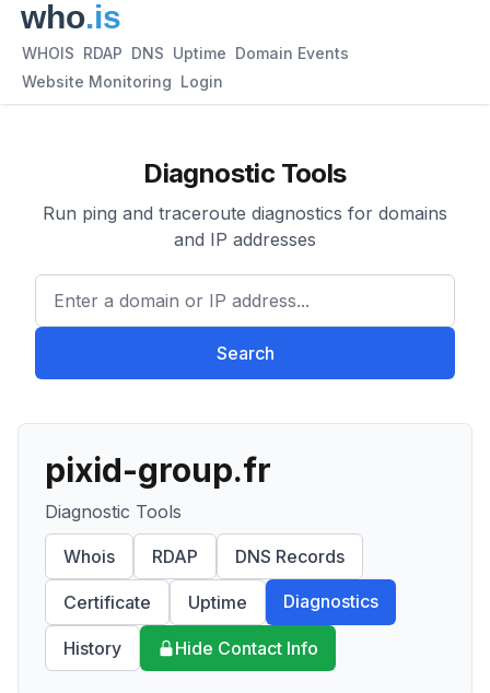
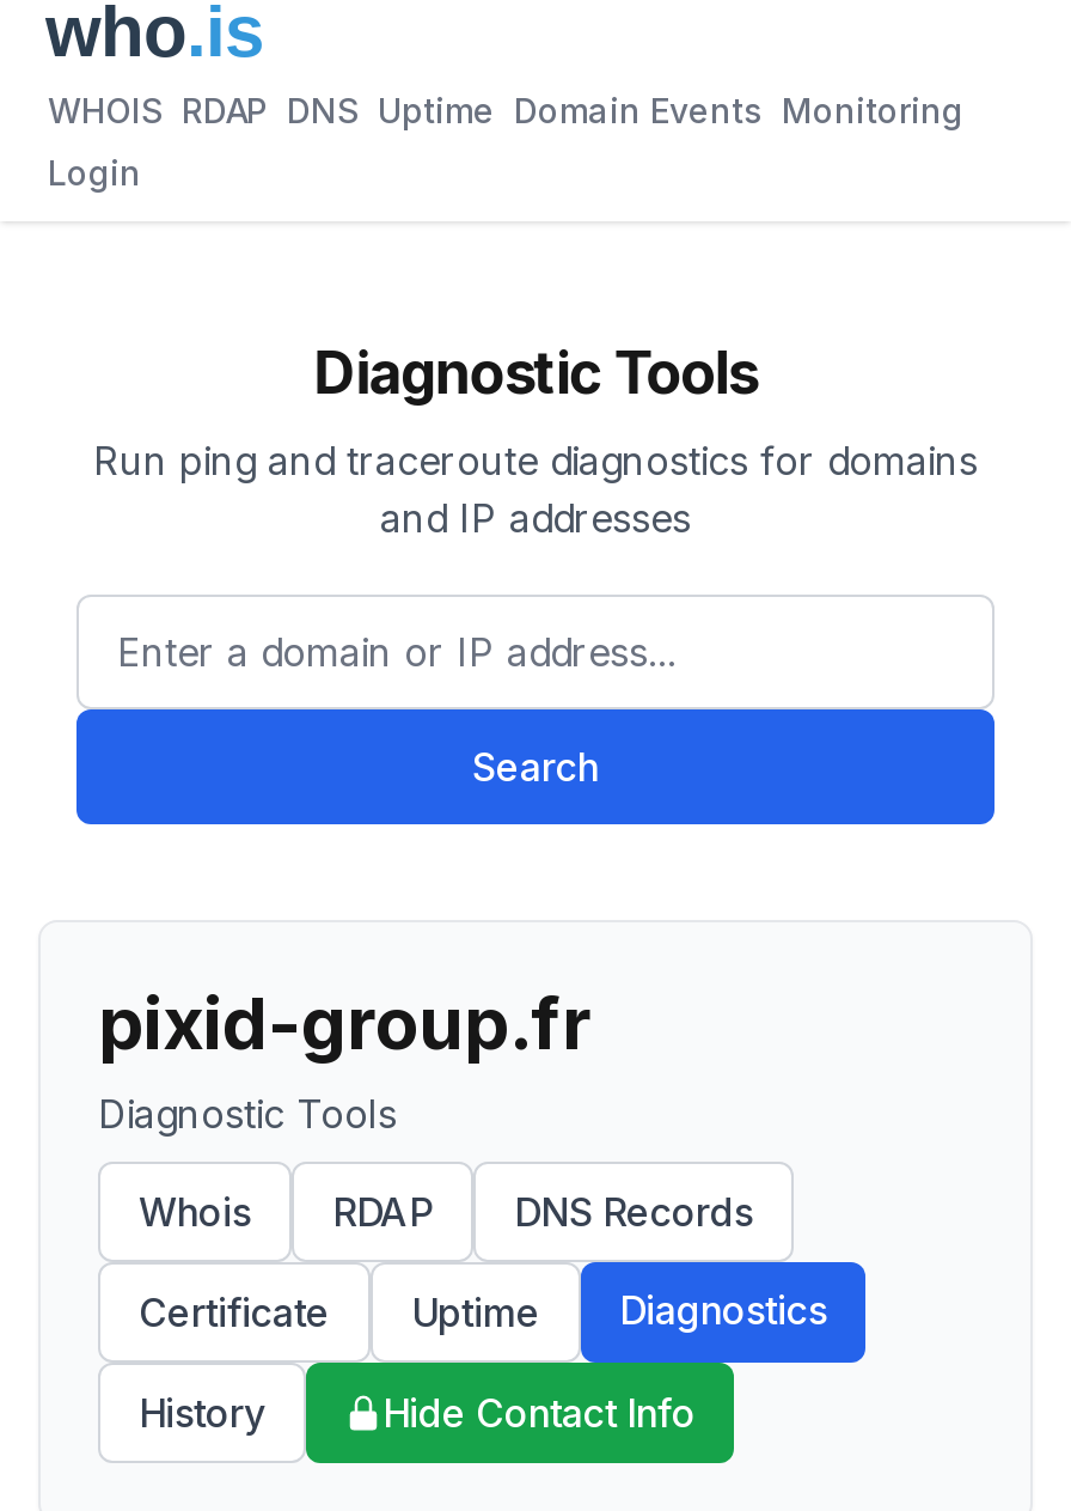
[22,44,349,62] WHOIS RDAP DNS Uptime Domain Events -> [48,90,963,130] WHOIS RDAP DNS Uptime Domain Events Monitoring
[22,72,223,91] Website Monitoring Login -> [48,152,141,193] Login

